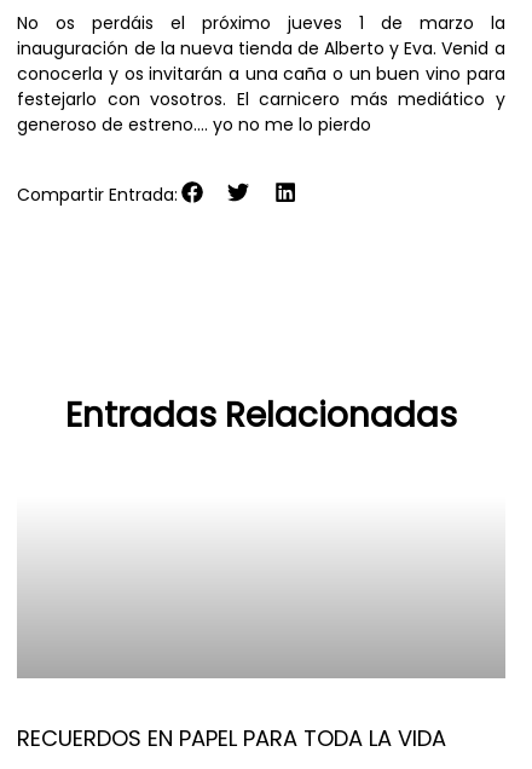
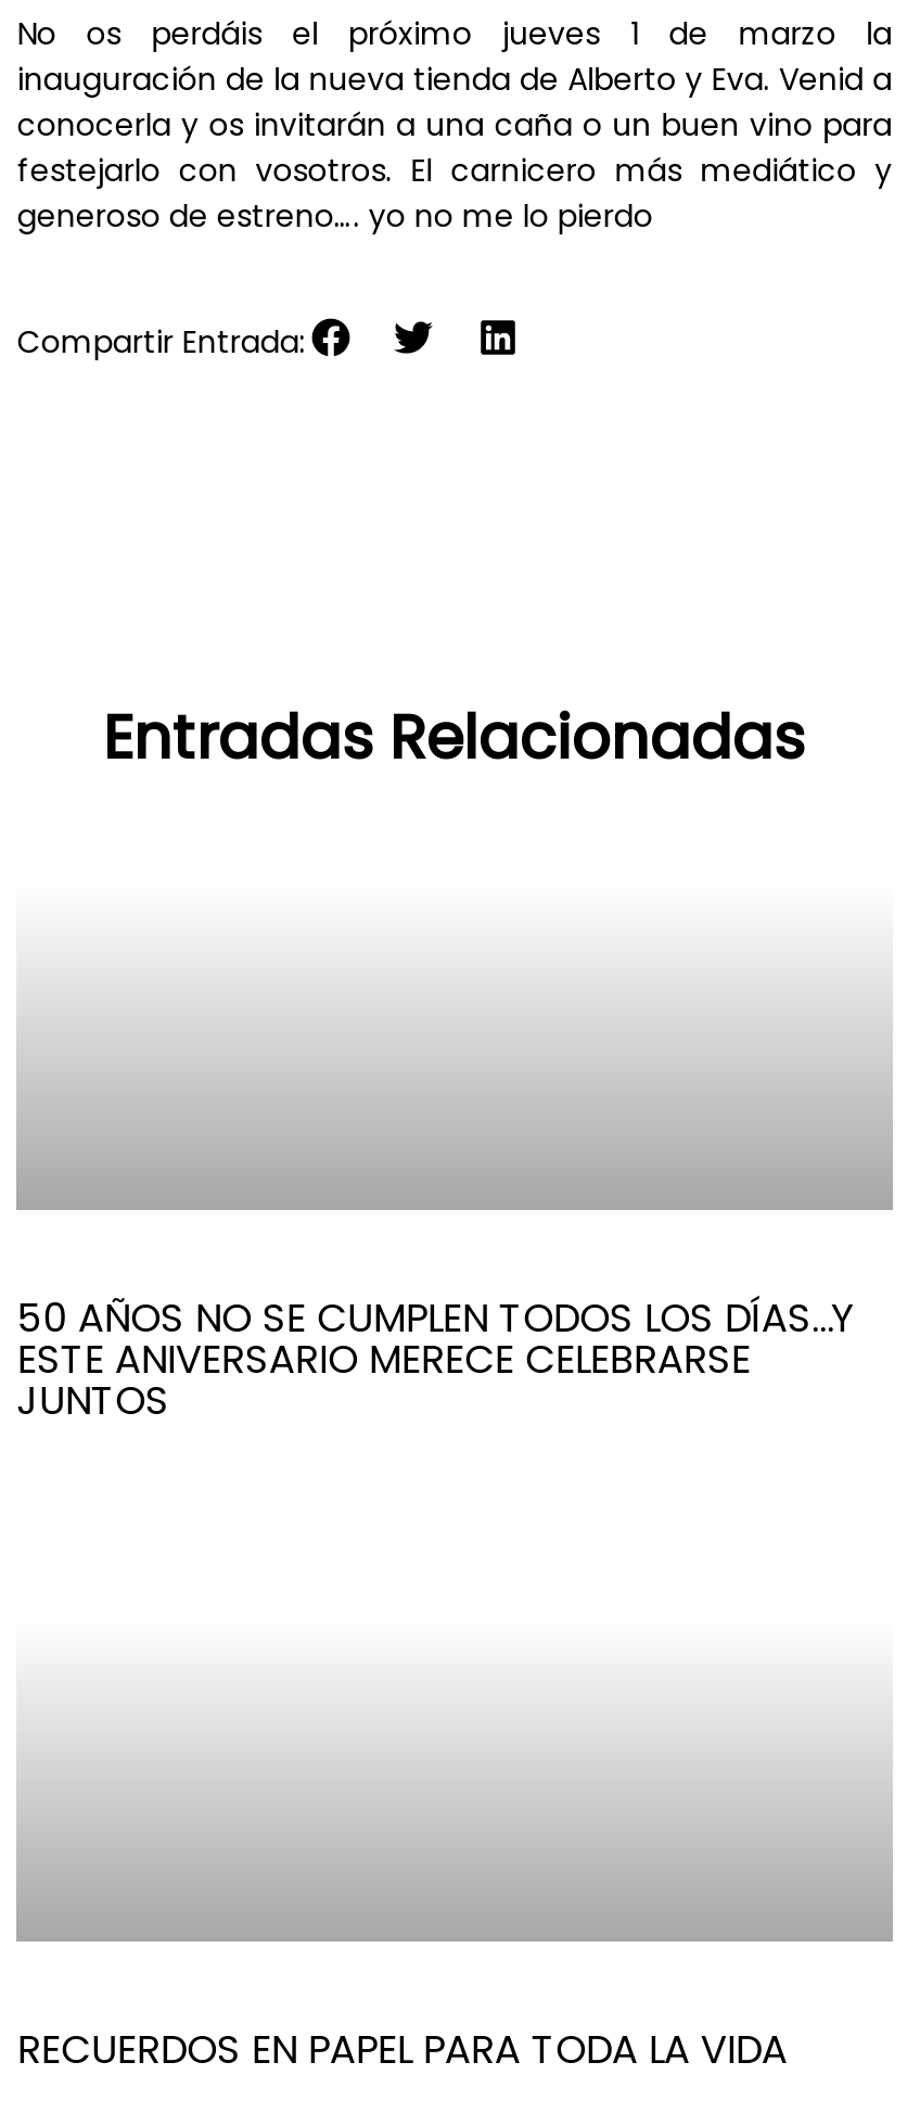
none -> [17,1289,853,1426] 50 AÑOS NO SE CUMPLEN TODOS LOS DÍAS…Y | ESTE ANIVERSARIO MERECE CELEBRARSE | JUNTOS

